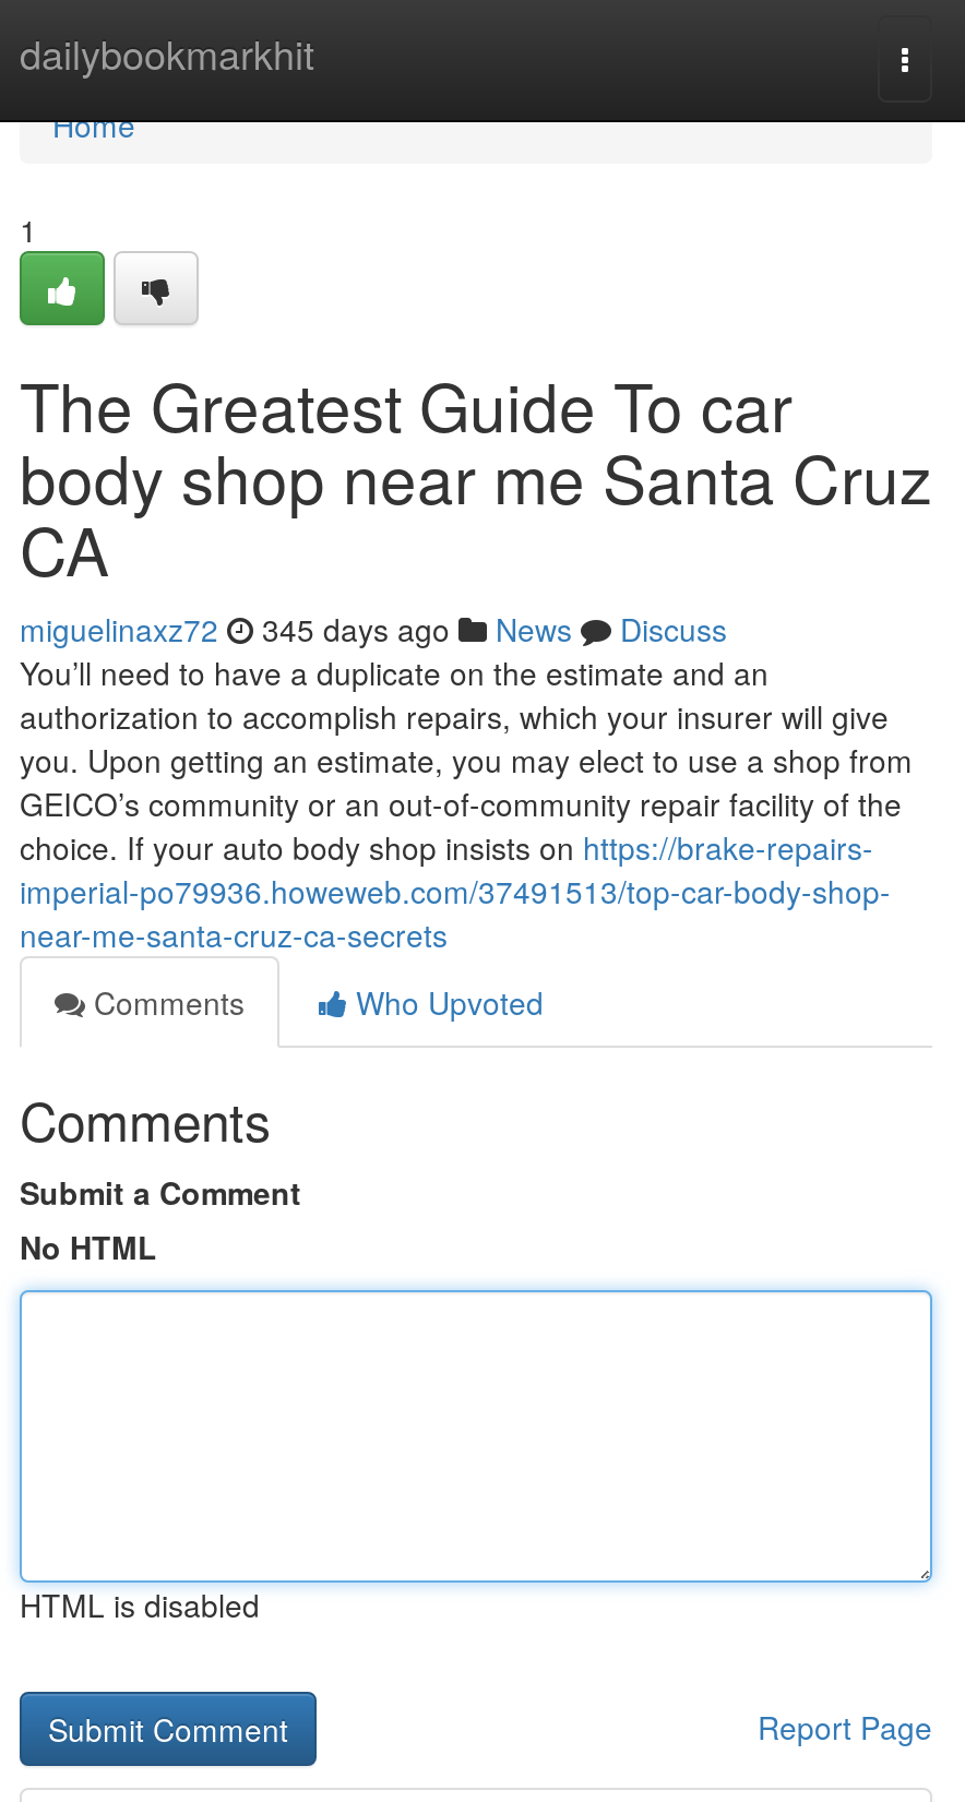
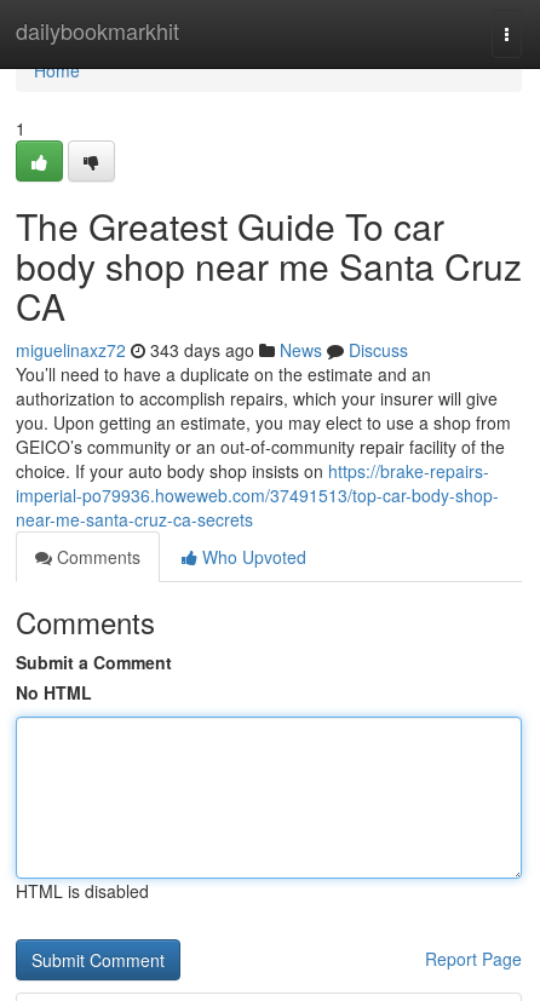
[20,607,727,651] miguelinaxz72 345 days ago News Discuss -> [16,338,408,362] miguelinaxz72 343 days ago News Discuss

